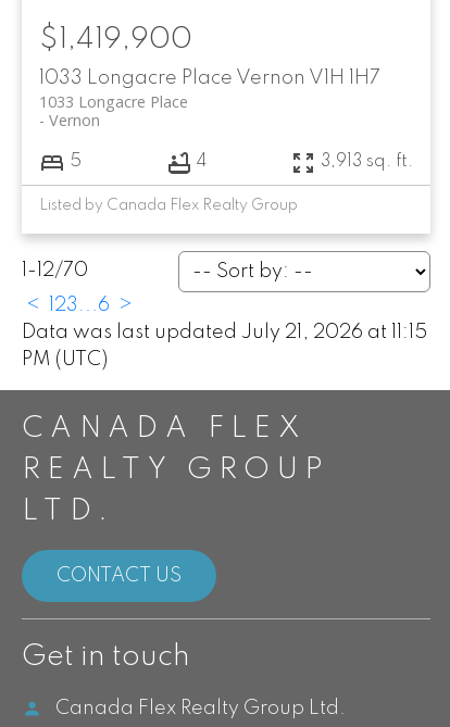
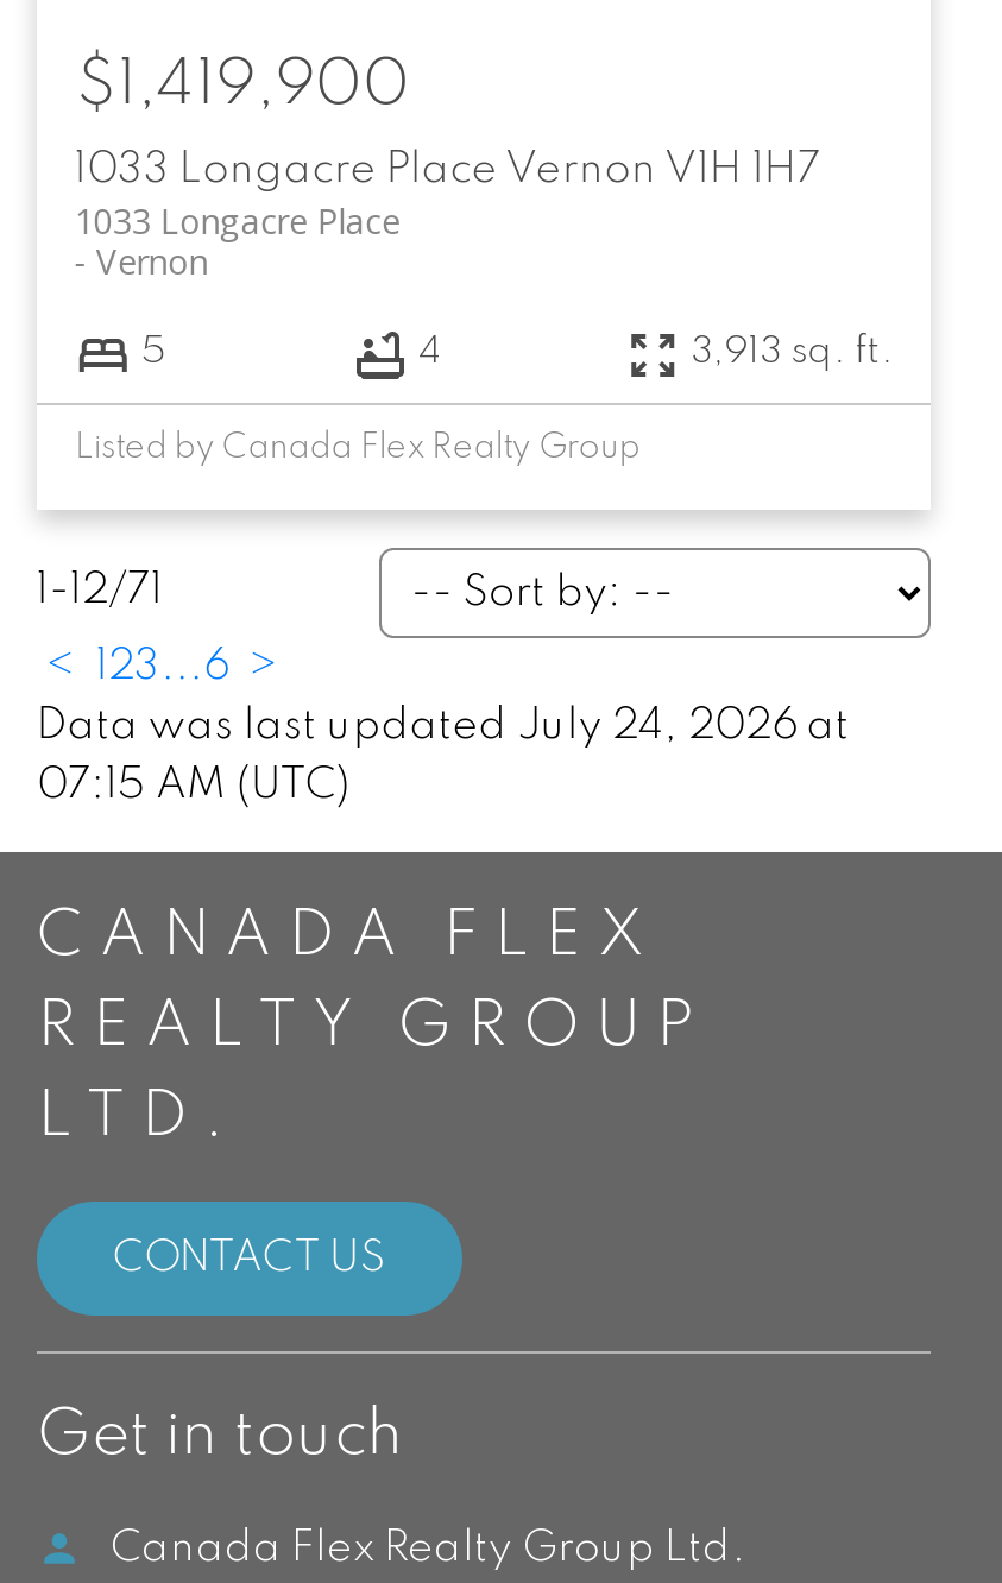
[22,261,88,281] 1-12/70 -> [36,570,162,613] 1-12/71
[22,322,427,369] Data was last updated July 21, 2026 at 11:15 | PM (UTC) -> [36,704,849,806] Data was last updated July 24, 2026 at | 07:15 AM (UTC)

